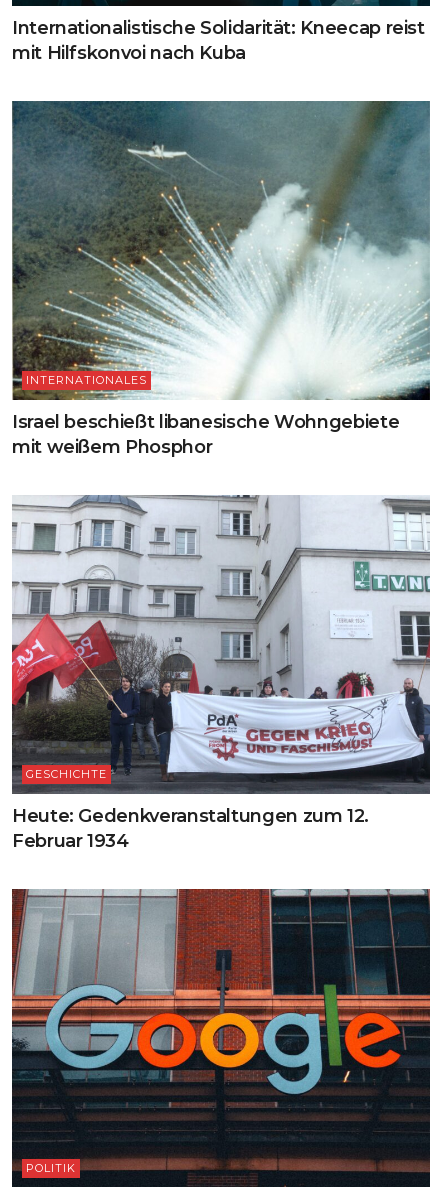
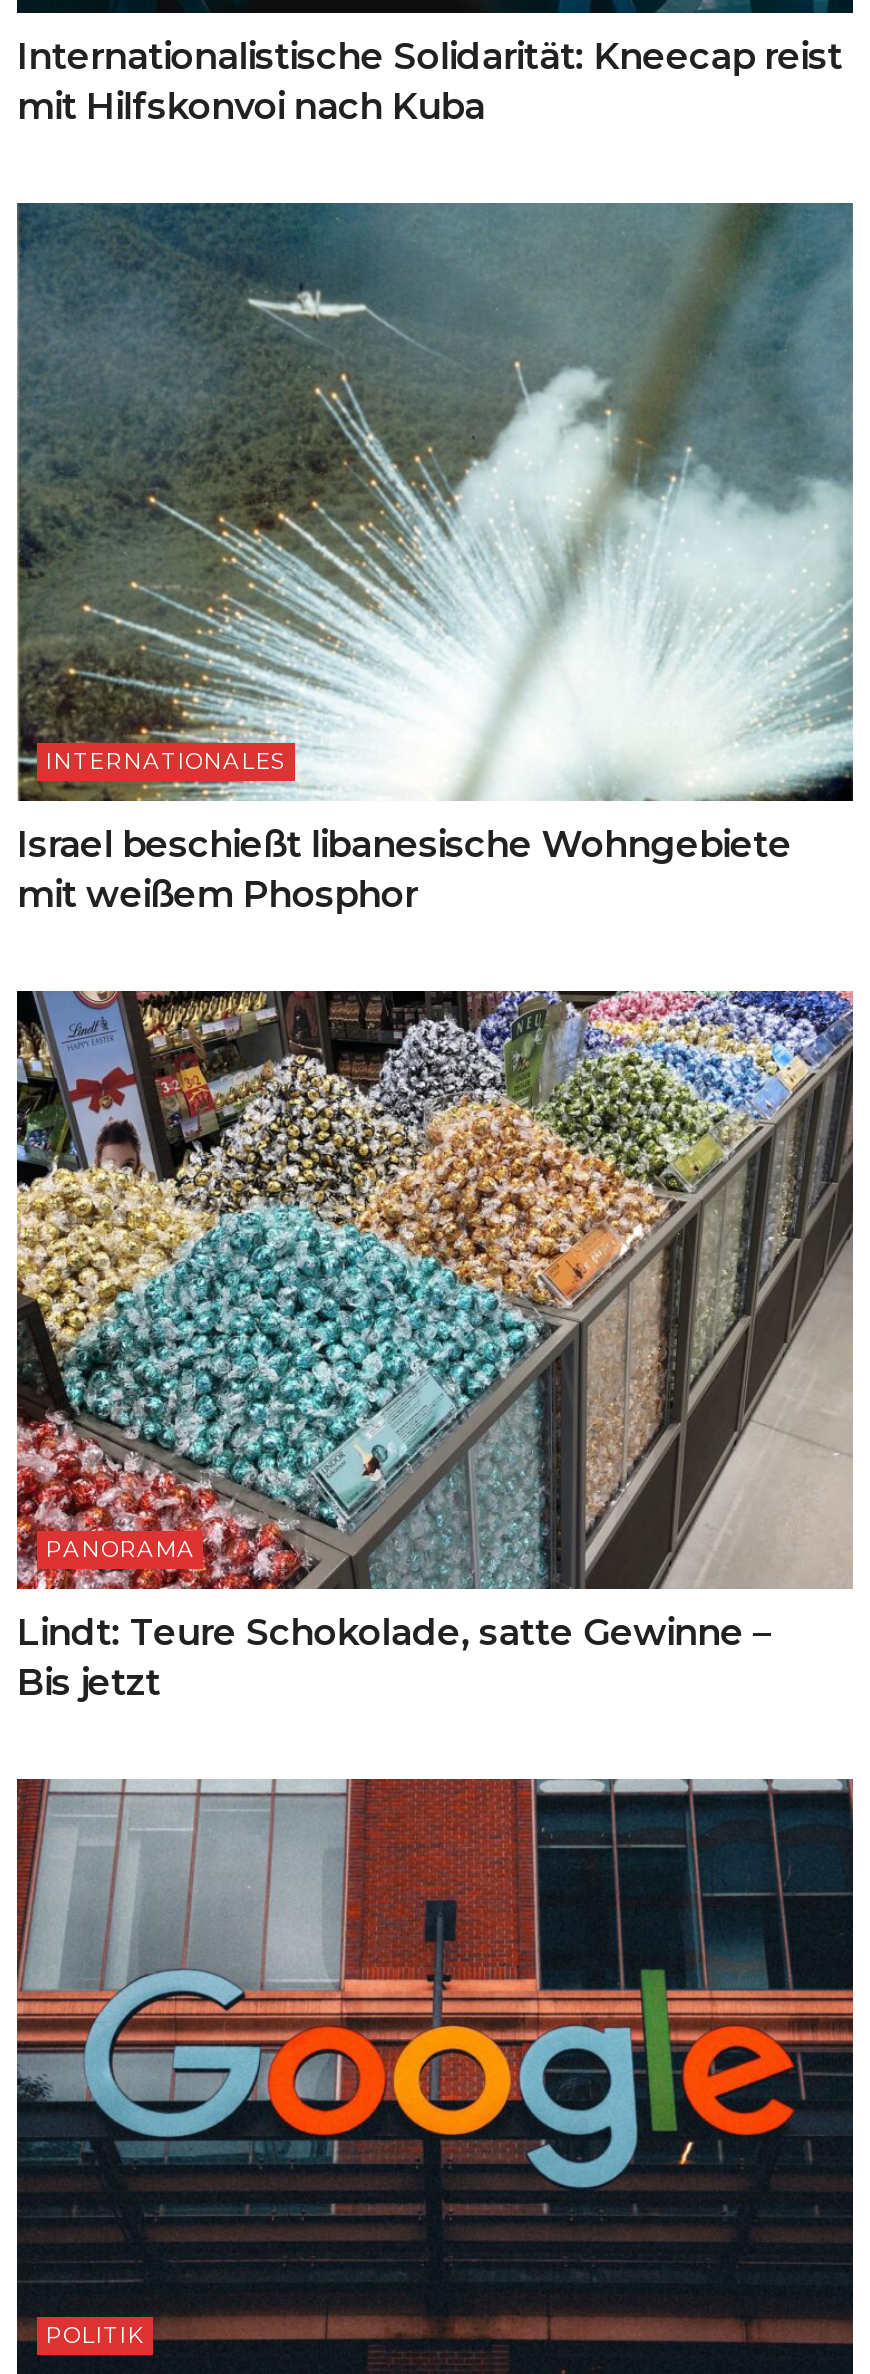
[11,495,431,795] [image] | GESCHICHTE -> [15,990,855,1592] [image] | PANORAMA
[12,805,369,852] Heute: Gedenkveranstaltungen zum 12. | Februar 1934 -> [17,1610,770,1704] Lindt: Teure Schokolade, satte Gewinne – | Bis jetzt

